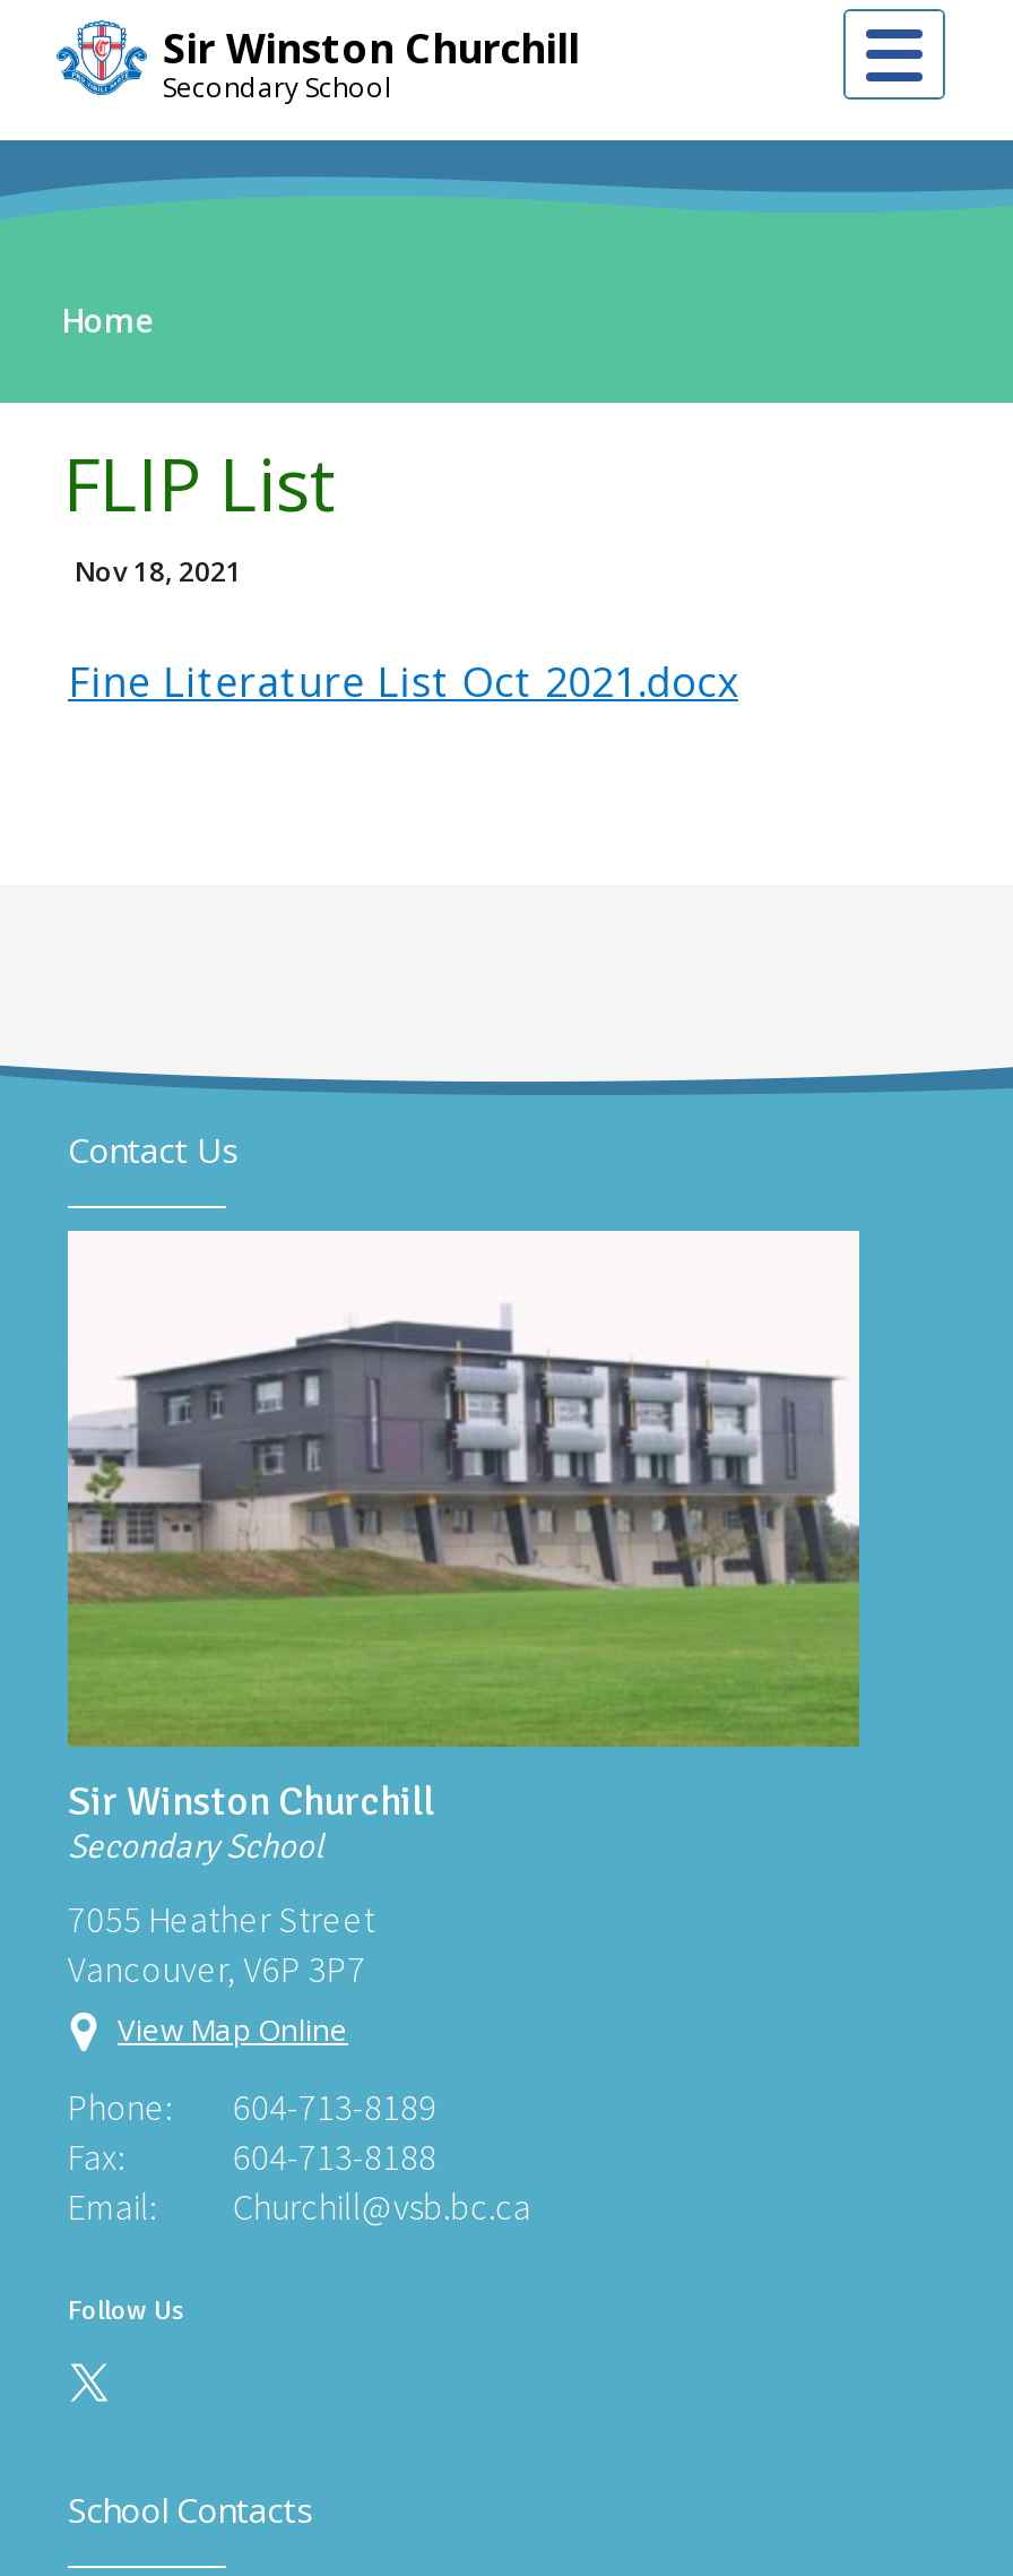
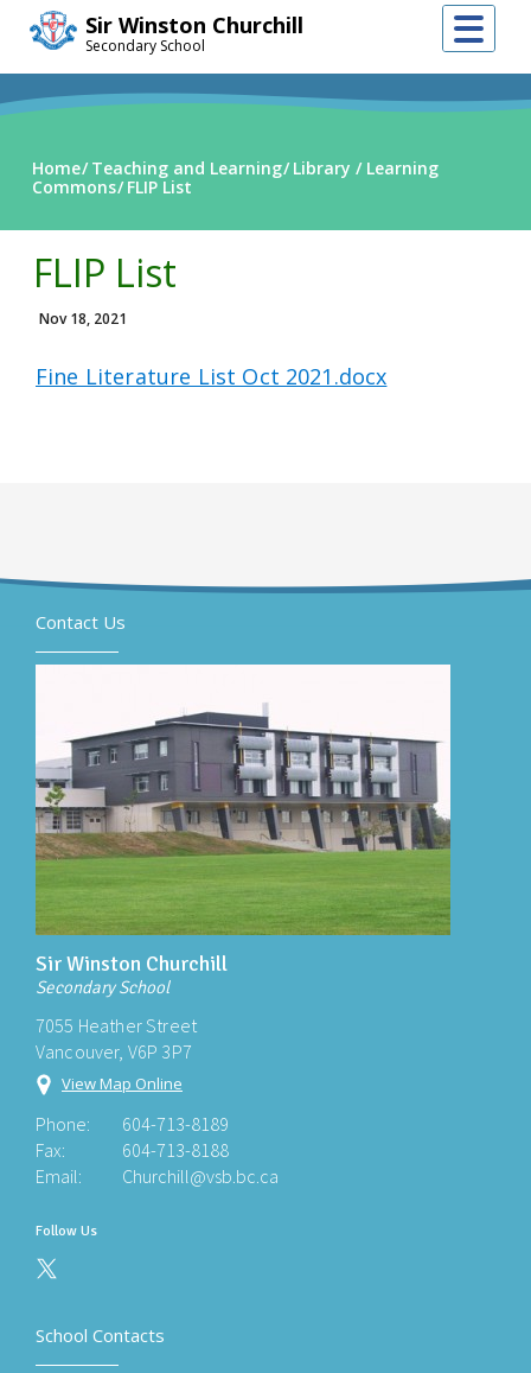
[61,299,154,342] Home -> [32,157,439,198] Home Teaching and Learning Library / Learning | Commons FLIP List

